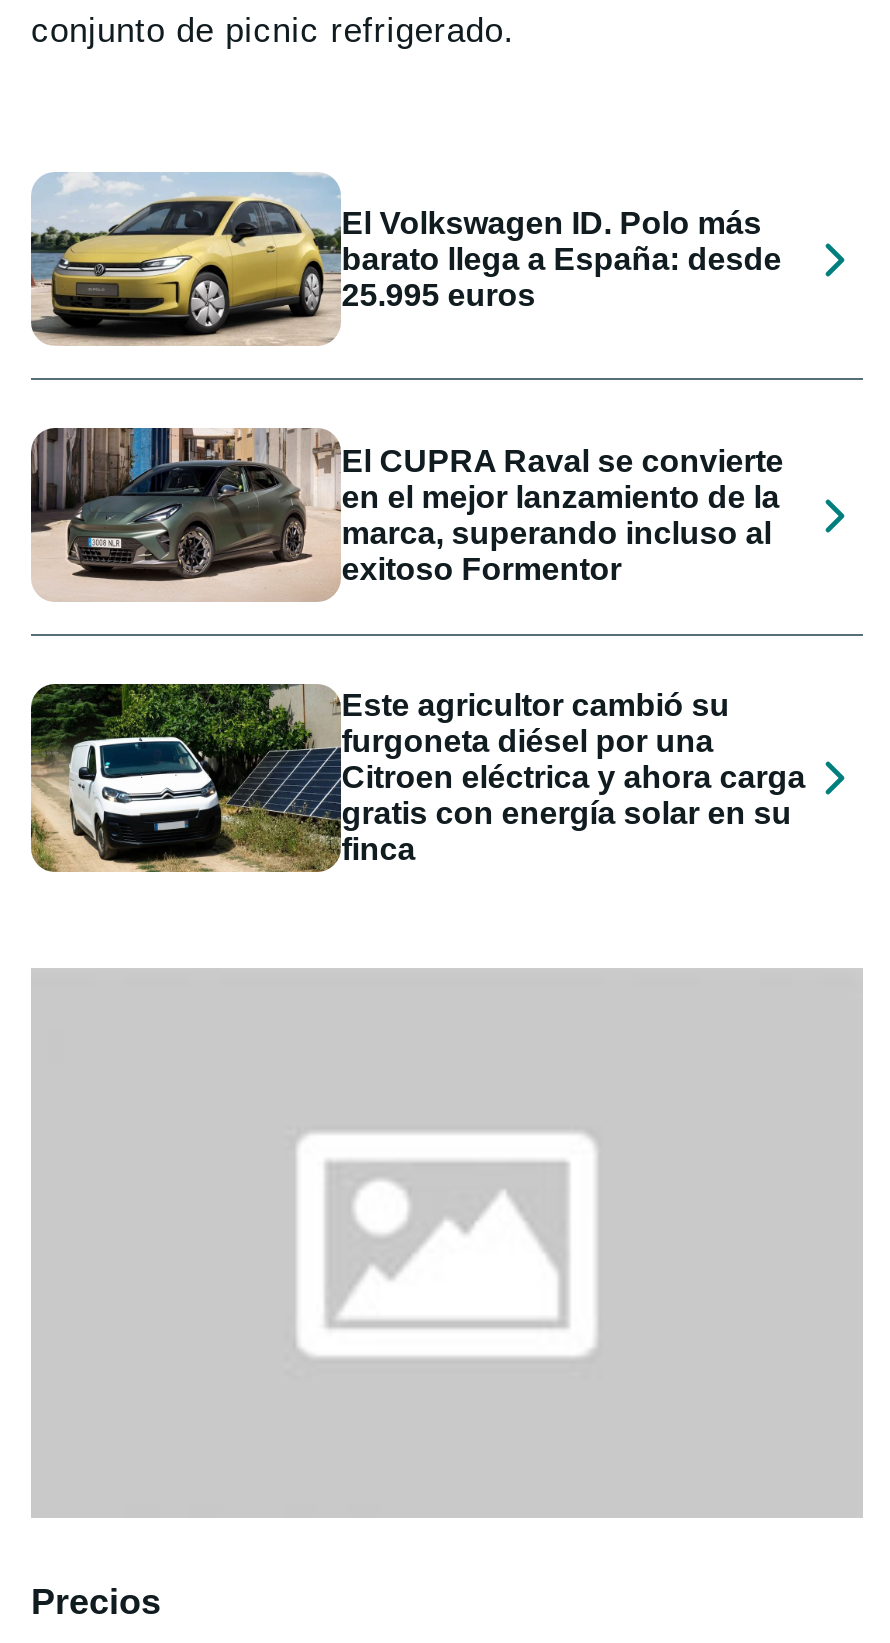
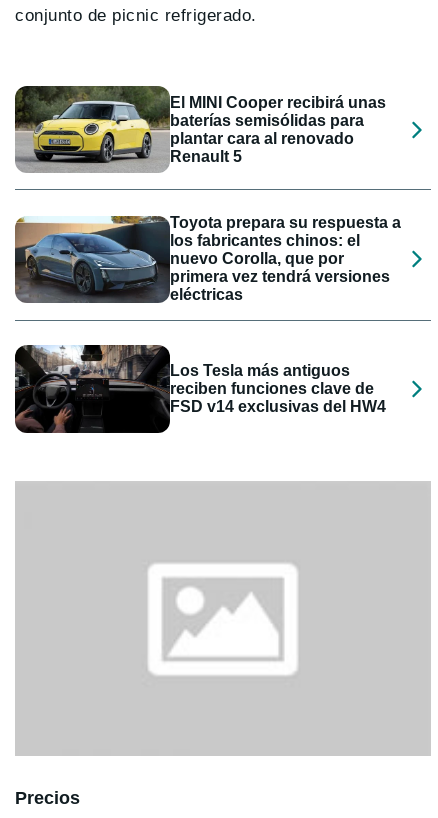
[31,172,781,346] [image] | El Volkswagen ID. Polo más | barato llega a España: desde | 25.995 euros -> [14,85,386,172] [image] | El MINI Cooper recibirá unas | baterías semisólidas para | plantar cara al renovado | Renault 5
[29,426,783,606] [image] | El CUPRA Raval se convierte | en el mejor lanzamiento de la | marca, superando incluso al | exitoso Formentor -> [14,214,401,304] [image] | Toyota prepara su respuesta a | los fabricantes chinos: el | nuevo Corolla, que por | primera vez tendrá versiones | eléctricas
[29,682,805,874] [image] | Este agricultor cambió su | furgoneta diésel por una | Citroen eléctrica y ahora carga | gratis con energía solar en su | finca -> [14,342,386,434] [image] | Los Tesla más antiguos | reciben funciones clave de | FSD v14 exclusivas del HW4

